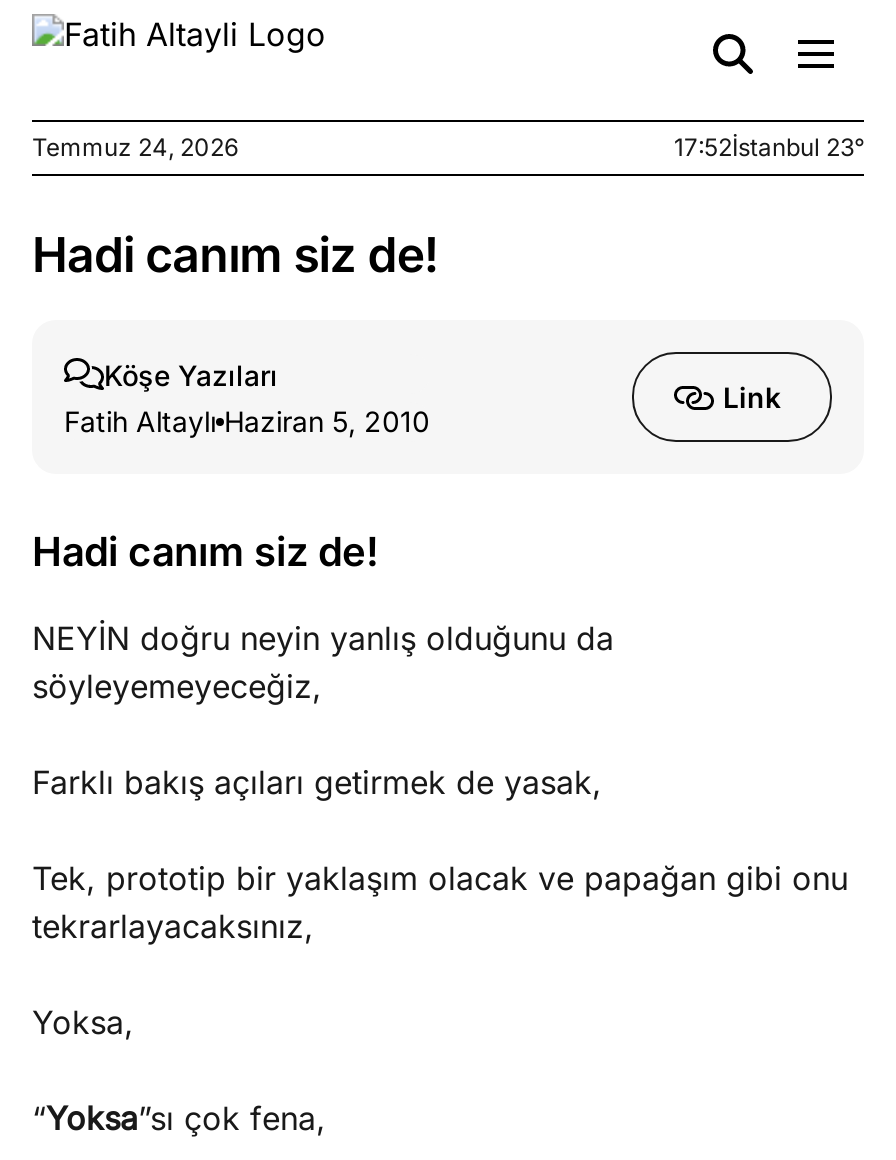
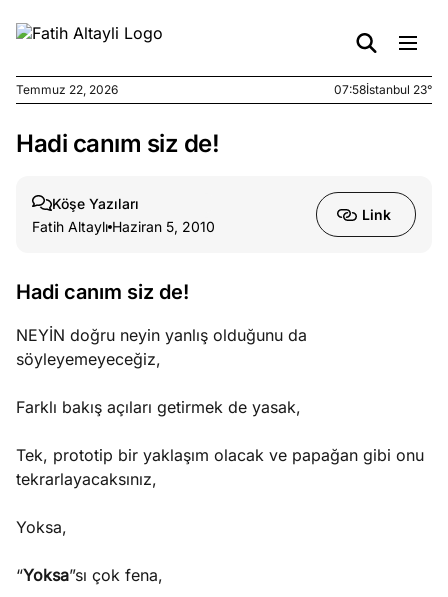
[32,132,238,162] Temmuz 24, 2026 -> [16,82,118,97] Temmuz 22, 2026
[674,132,864,162] 17:52İstanbul 23° -> [334,82,432,97] 07:58İstanbul 23°

